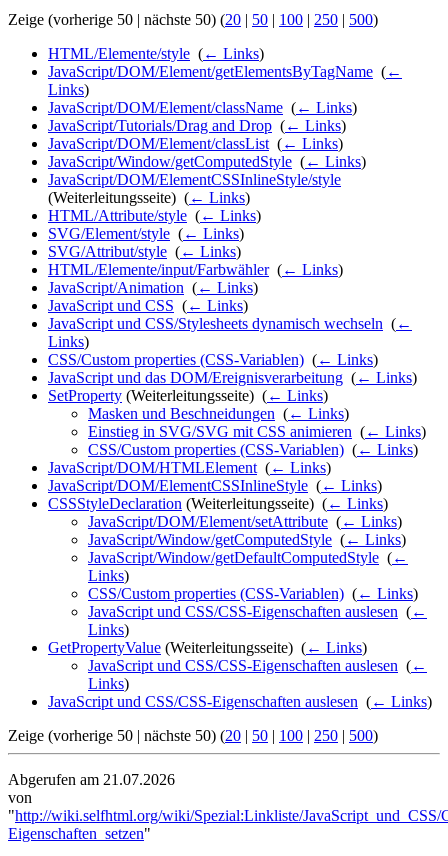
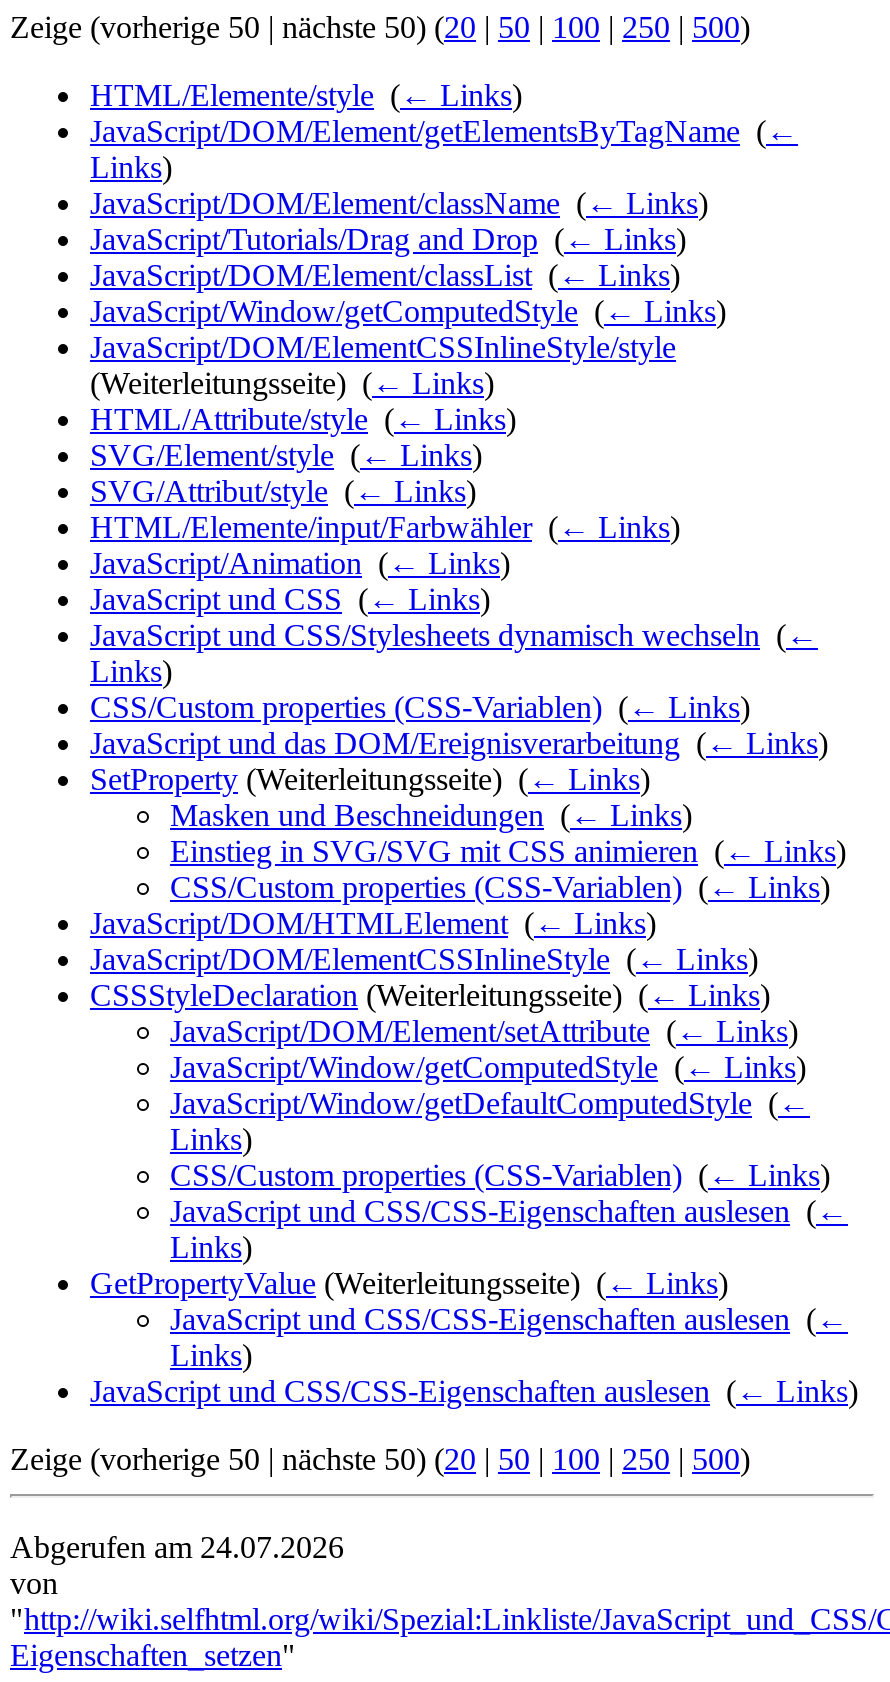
[8,771,175,788] Abgerufen am 21.07.2026 -> [10,1530,344,1564] Abgerufen am 24.07.2026

